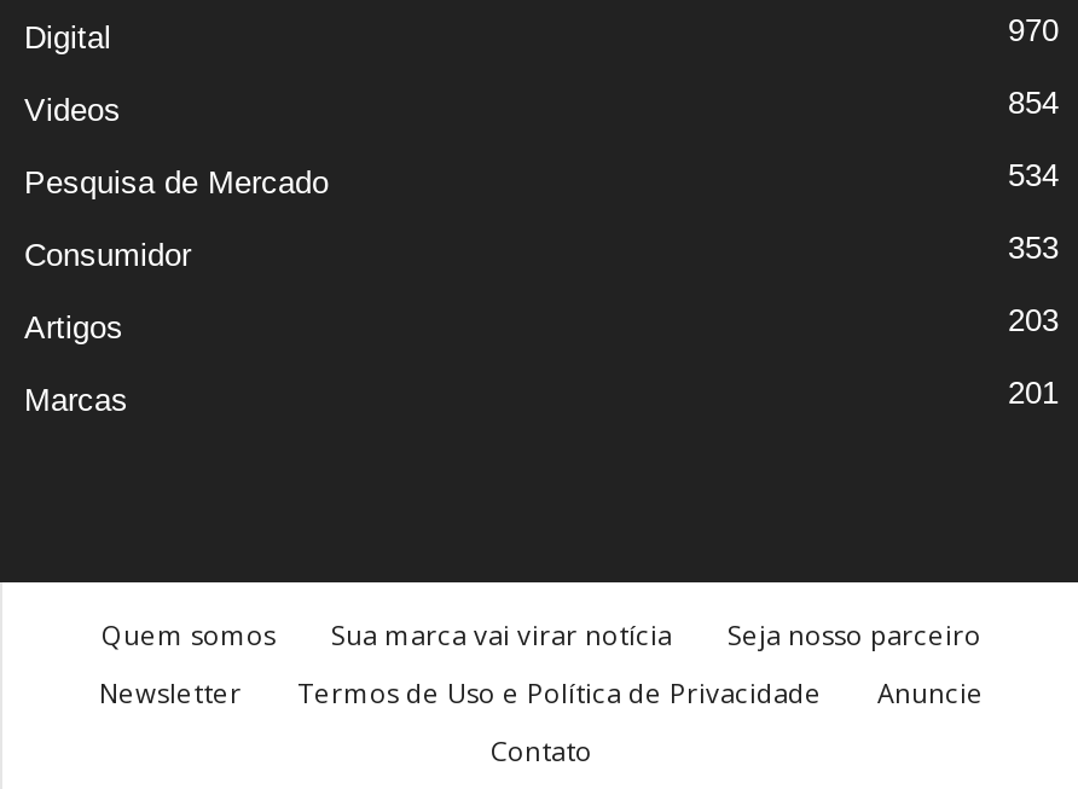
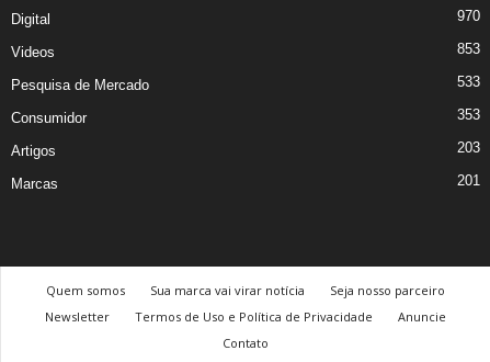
[1008,85,1059,121] 854 -> [457,41,480,57] 853
[1008,157,1059,193] 534 -> [457,73,480,90] 533

